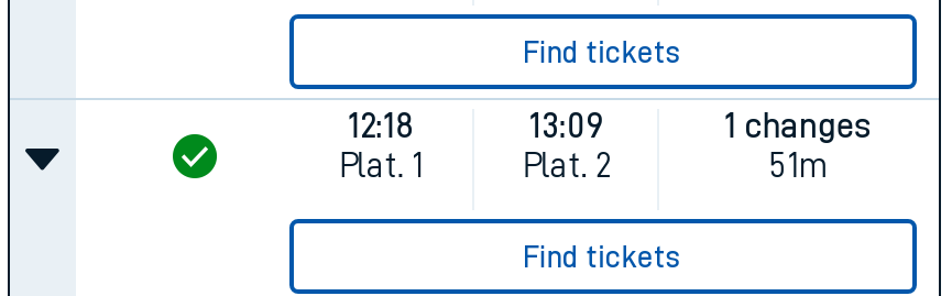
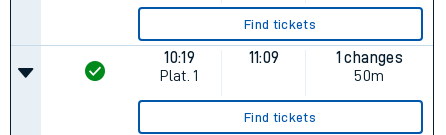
[348,109,414,144] 12:18 -> [164,50,195,66] 10:19
[522,109,611,184] 13:09 | Plat. 2 -> [249,50,279,66] 11:09
[769,149,829,184] 51m -> [354,68,384,84] 50m

